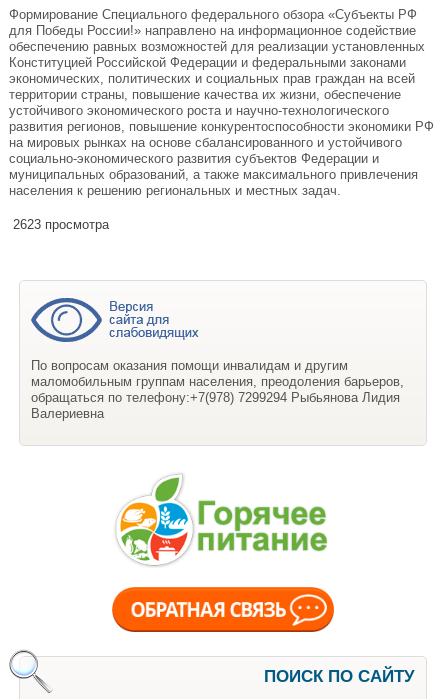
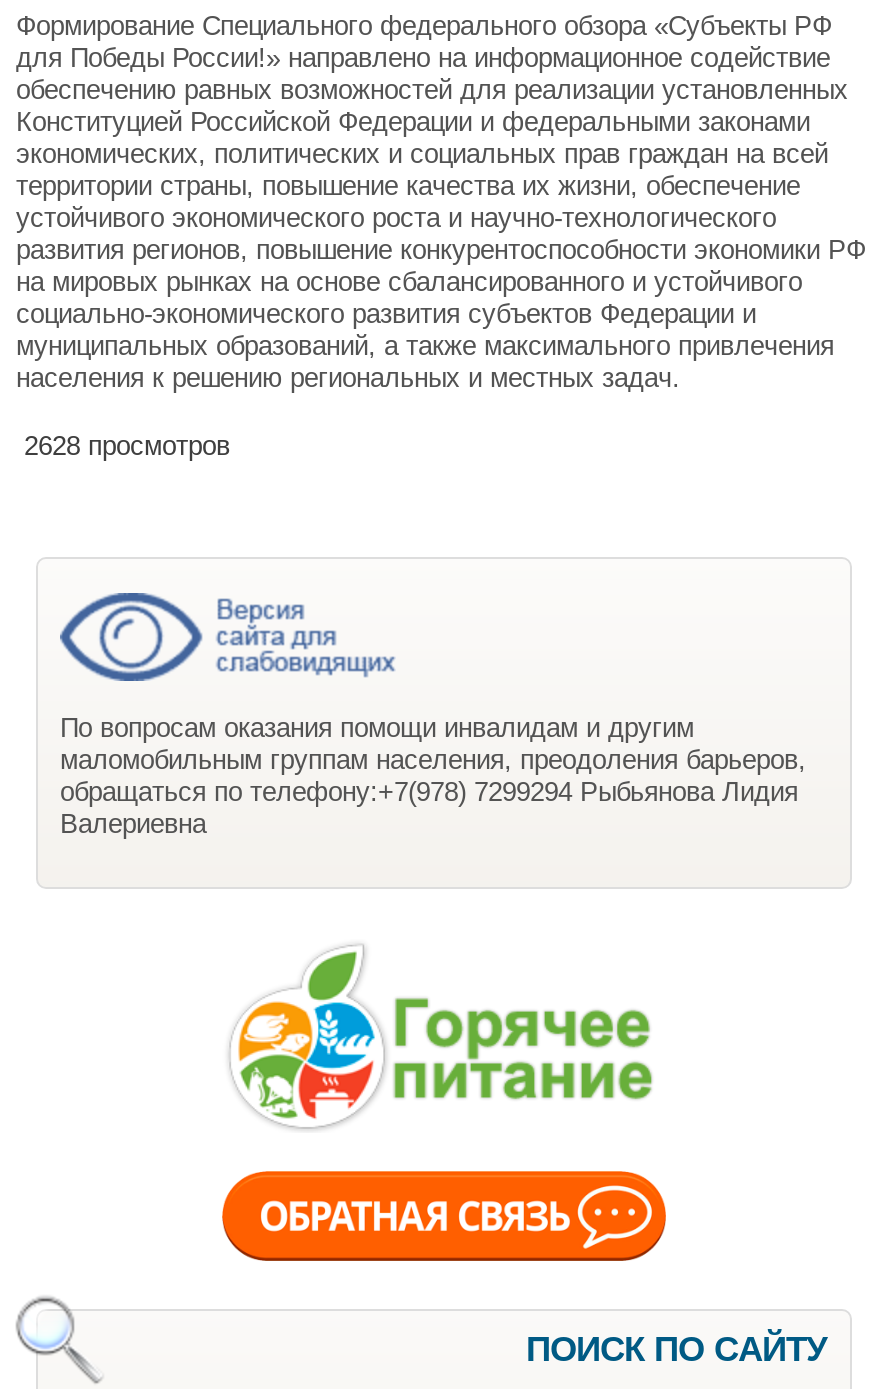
[13,217,109,232] 2623 просмотра -> [24,432,230,462] 2628 просмотров

